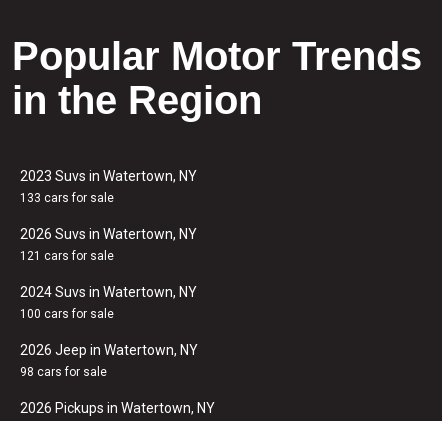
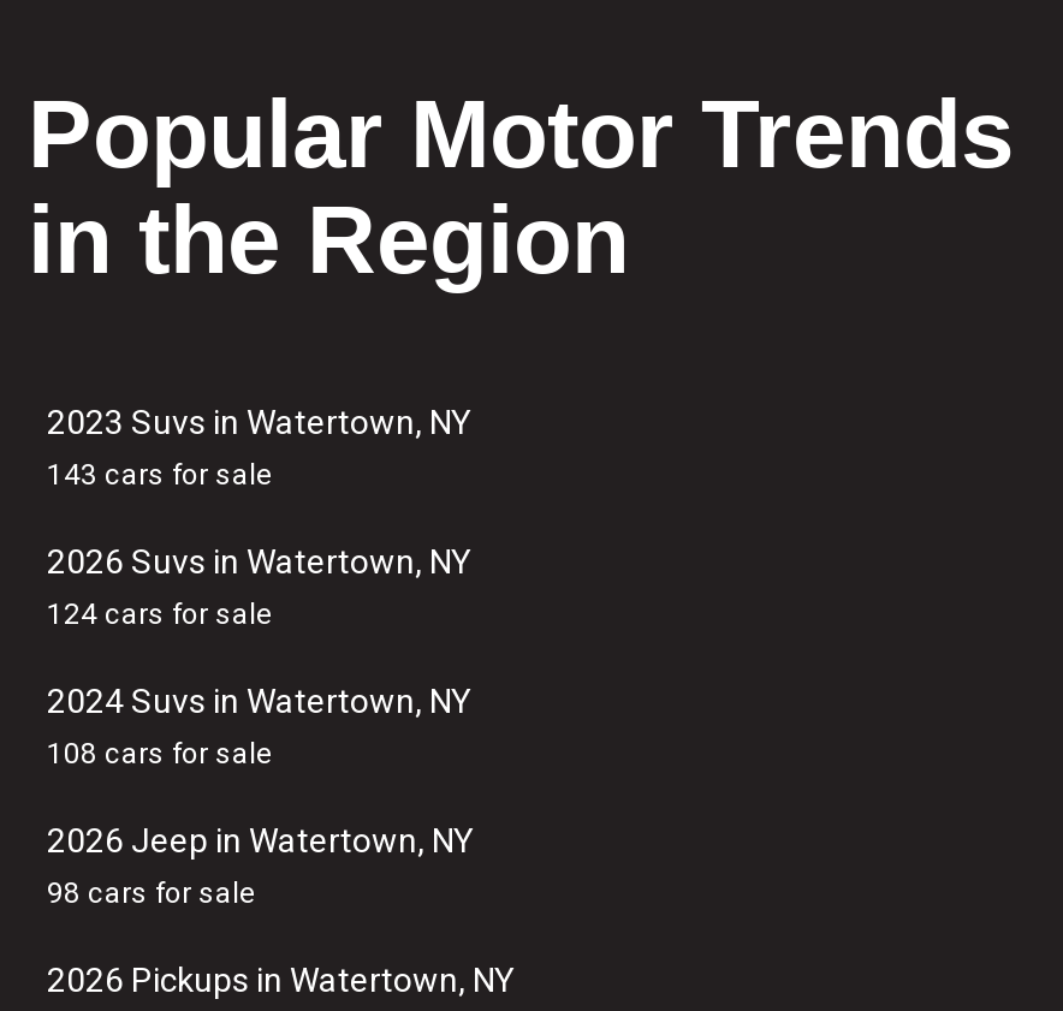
[20,191,114,205] 133 cars for sale -> [47,458,273,492] 143 cars for sale
[20,249,114,263] 121 cars for sale -> [47,597,273,631] 124 cars for sale
[20,307,114,321] 100 cars for sale -> [47,737,273,771] 108 cars for sale

